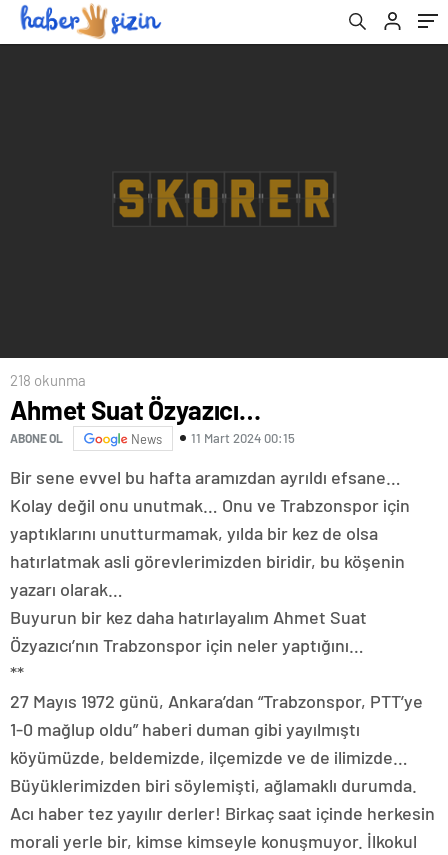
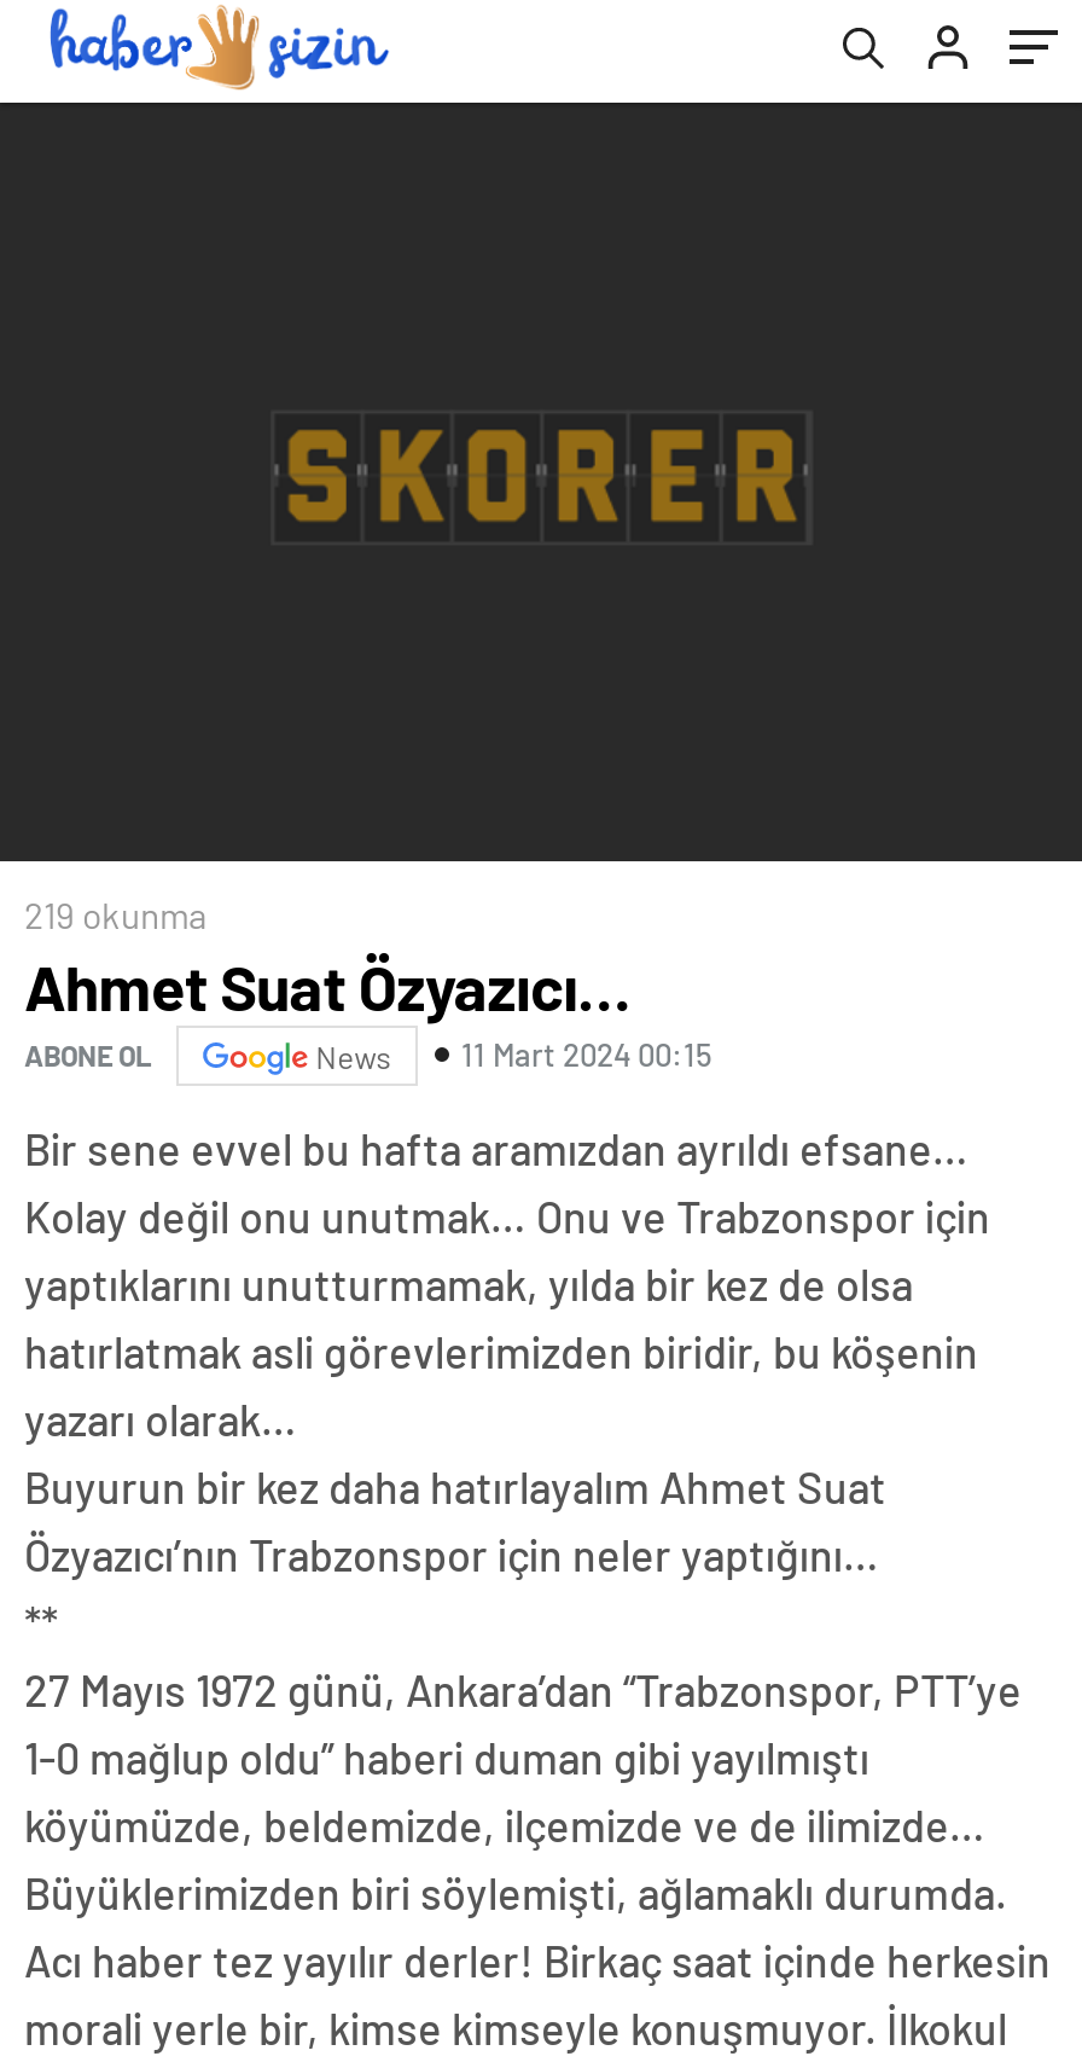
[10,371,86,389] 218 okunma -> [24,892,208,935] 219 okunma

